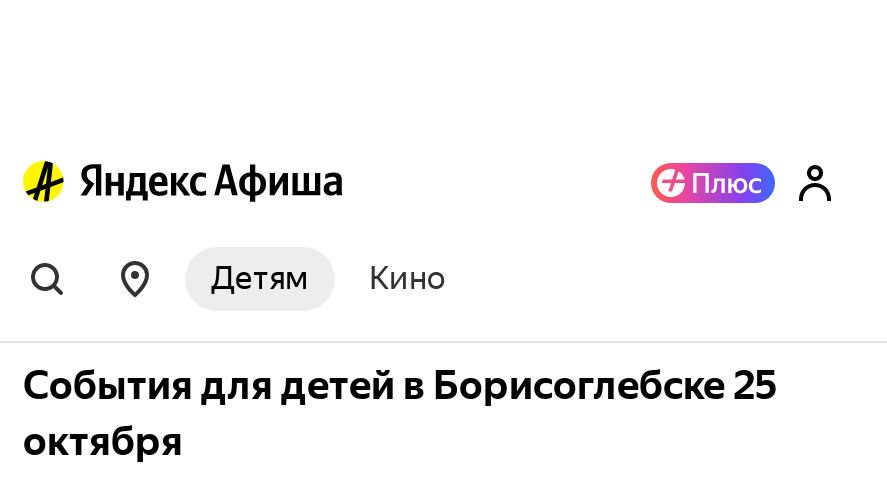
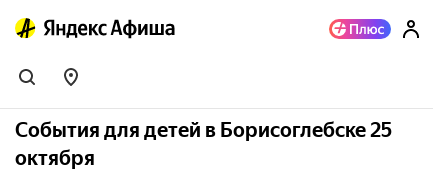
[211,259,445,297] Детям | Кино -> none

